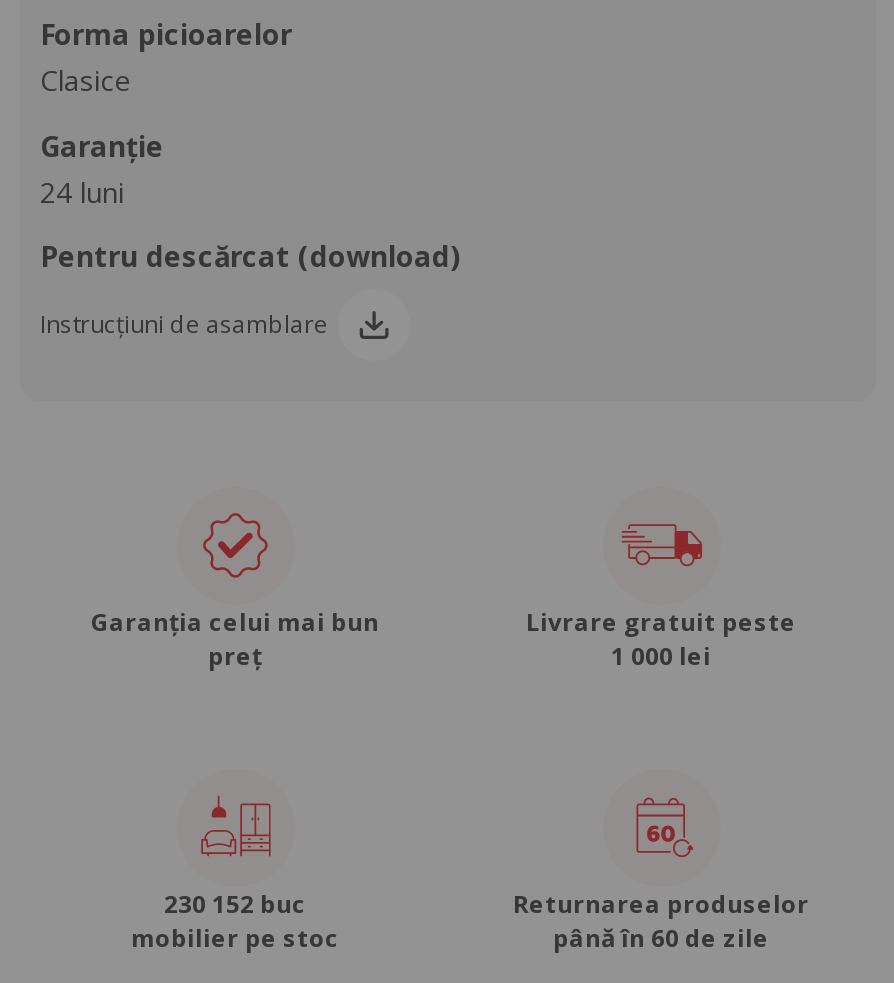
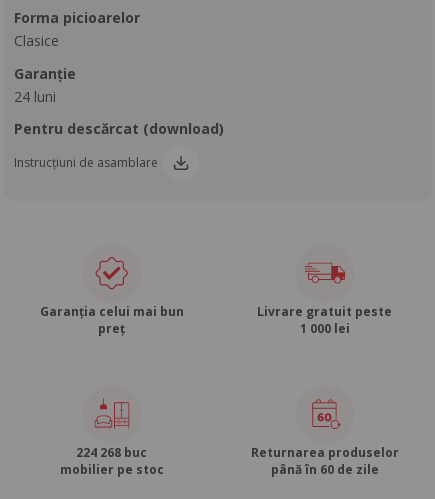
[164,886,306,920] 230 152 buc -> [76,444,147,461] 224 268 buc

